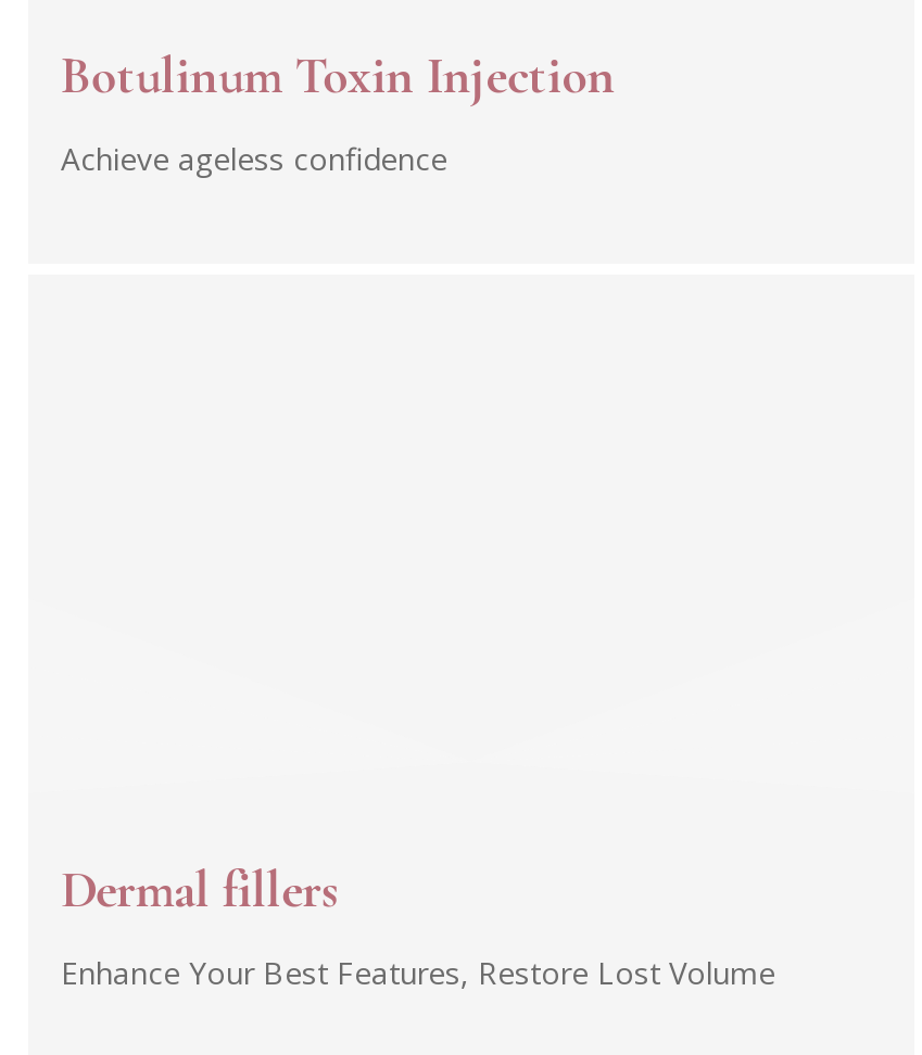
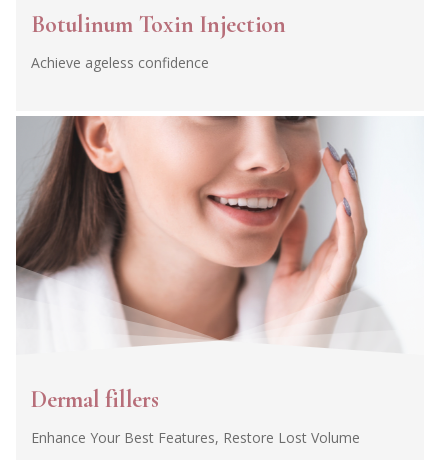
none -> [15,115,383,348] [image]

